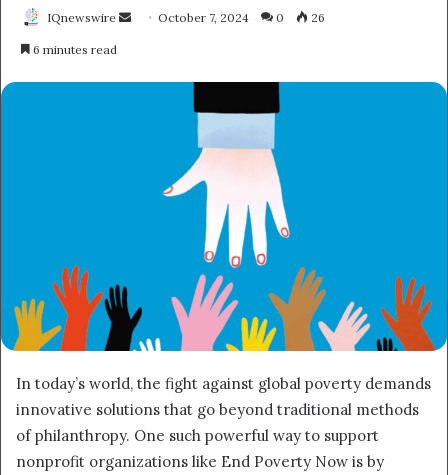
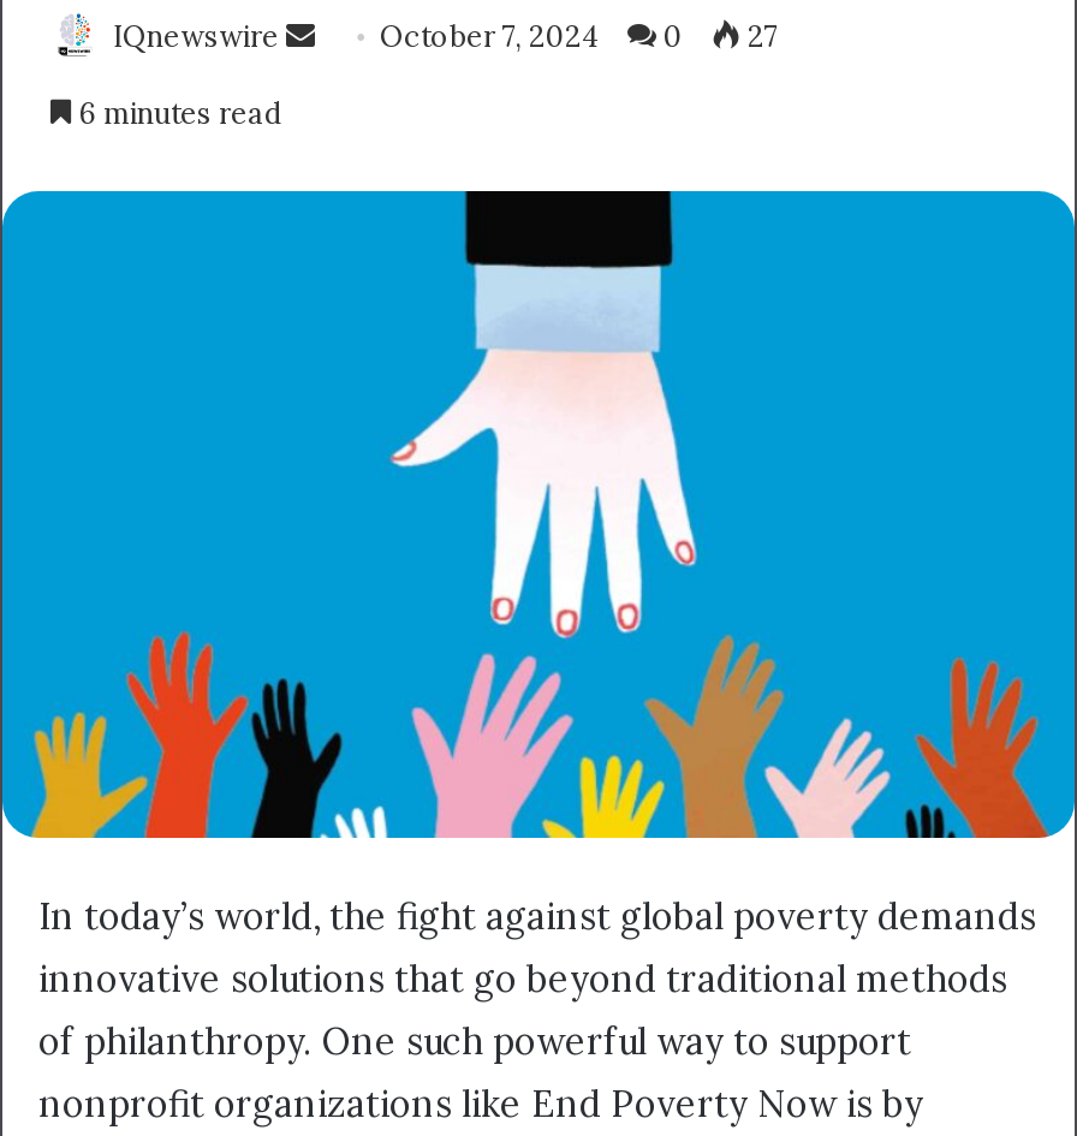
[308,10,325,25] 26 -> [740,18,779,54] 27

